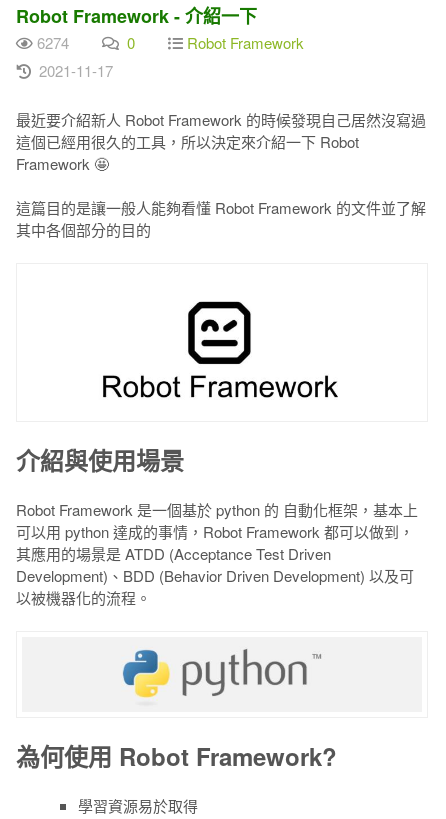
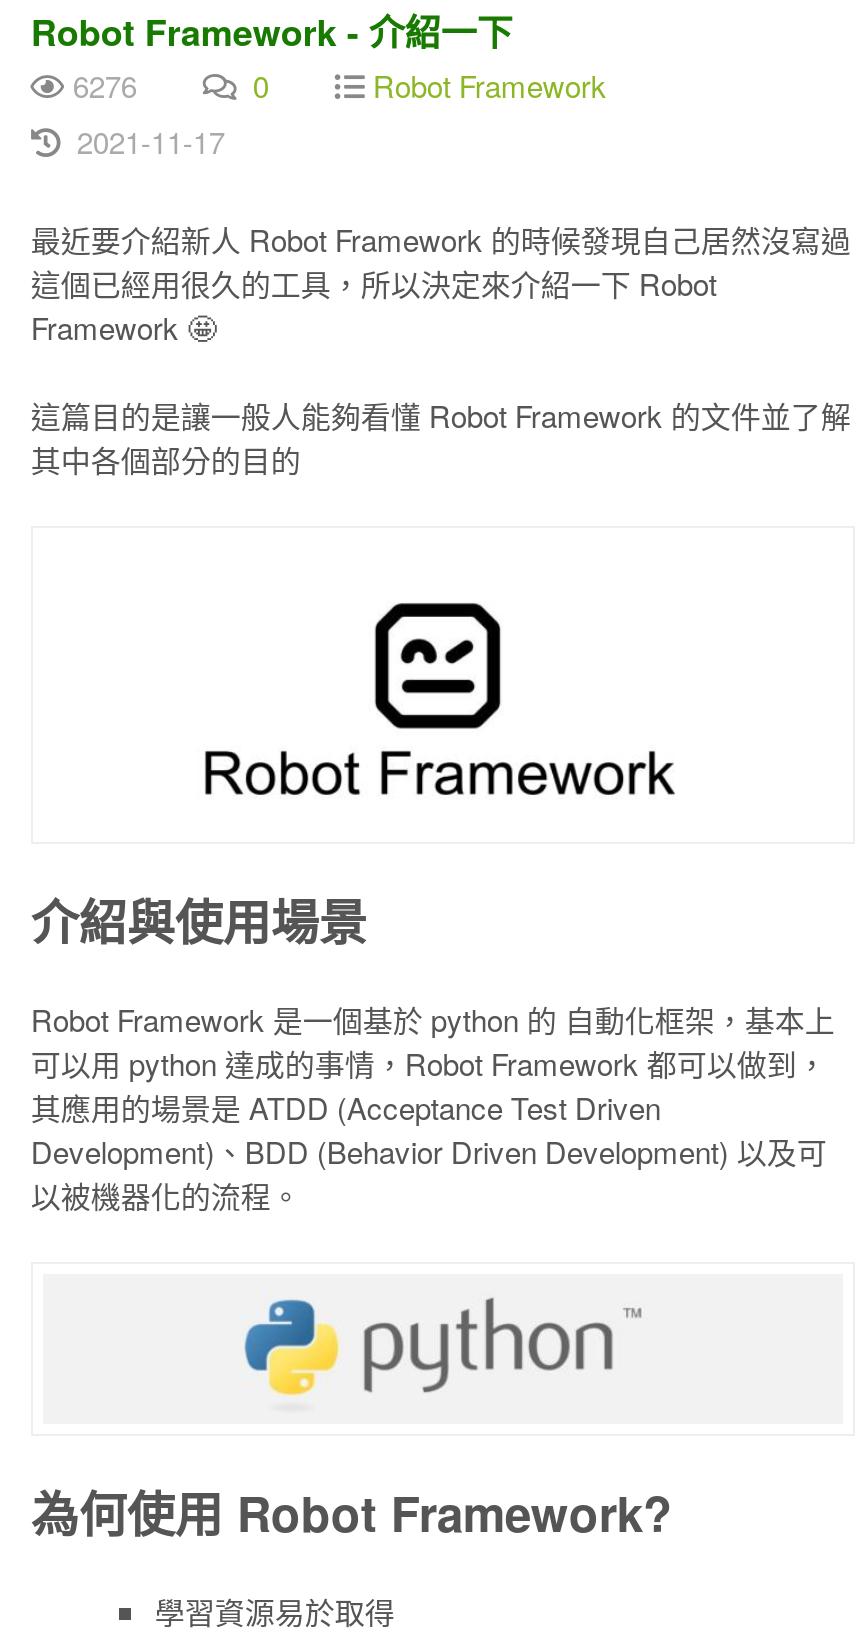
[37,32,69,53] 6274 -> [73,64,137,106] 6276

